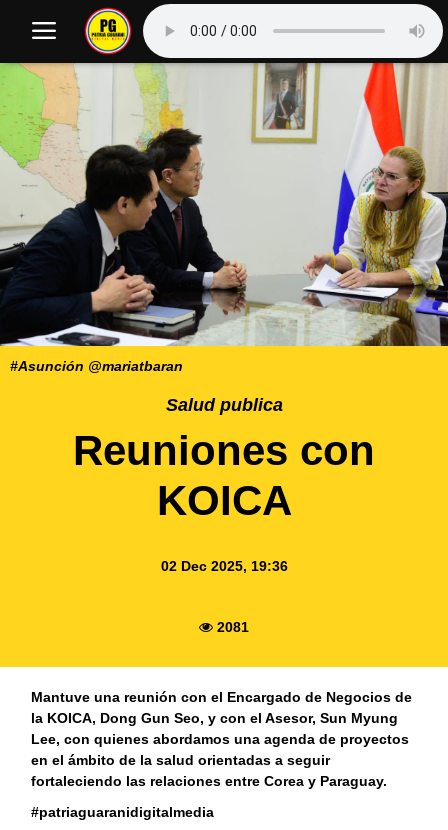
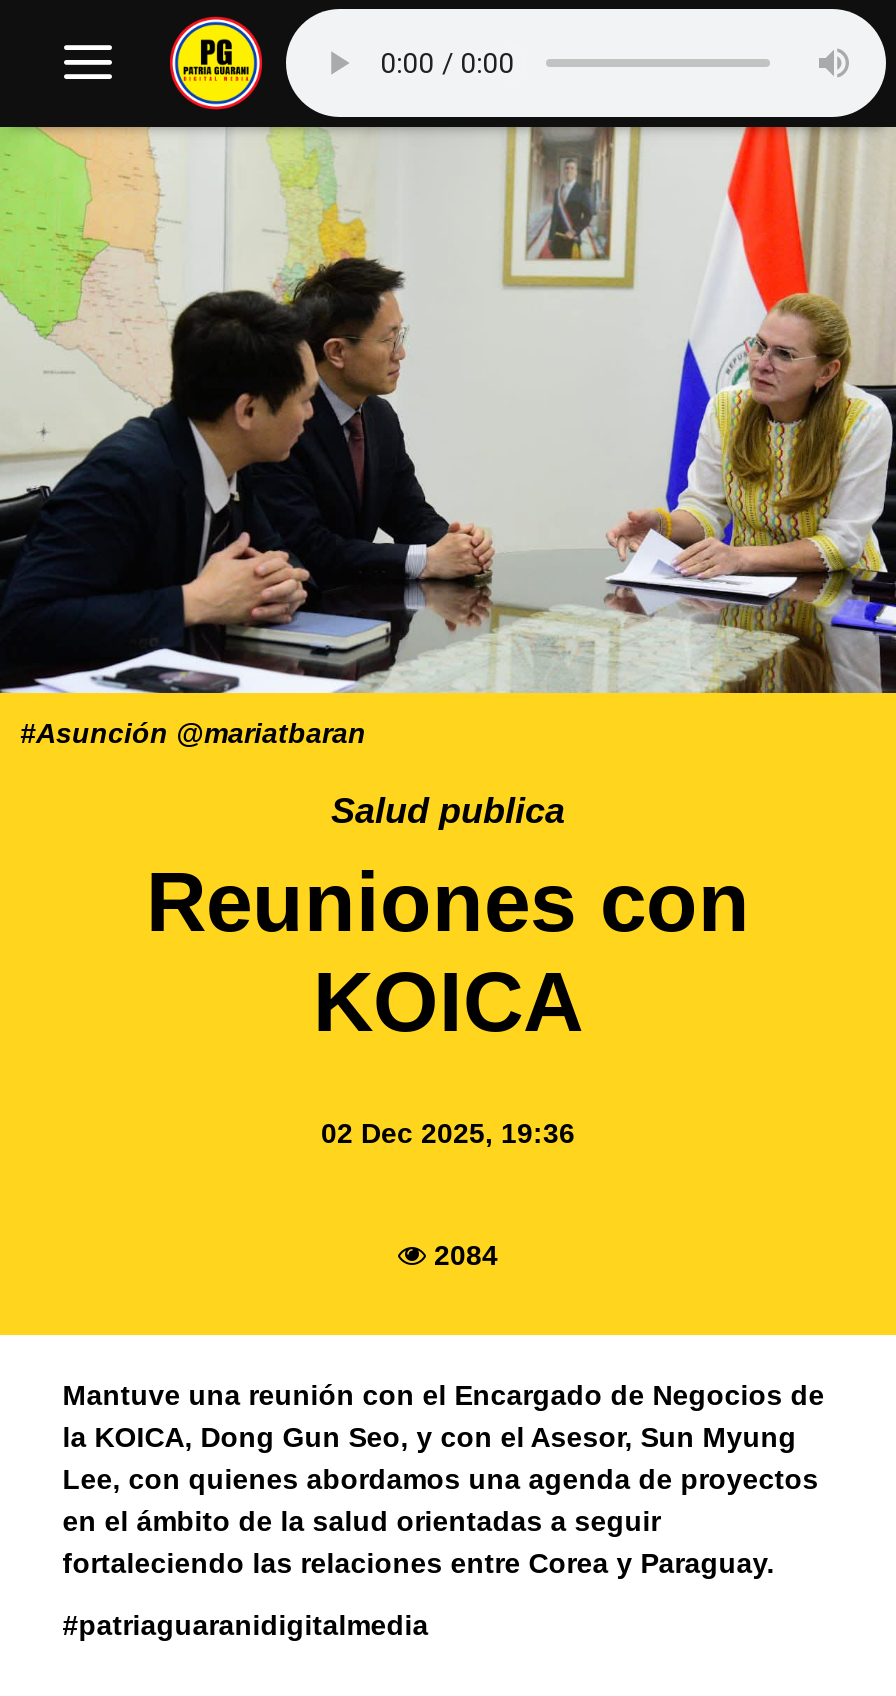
[213,619,249,635] 2081 -> [426,1240,498,1272] 2084

